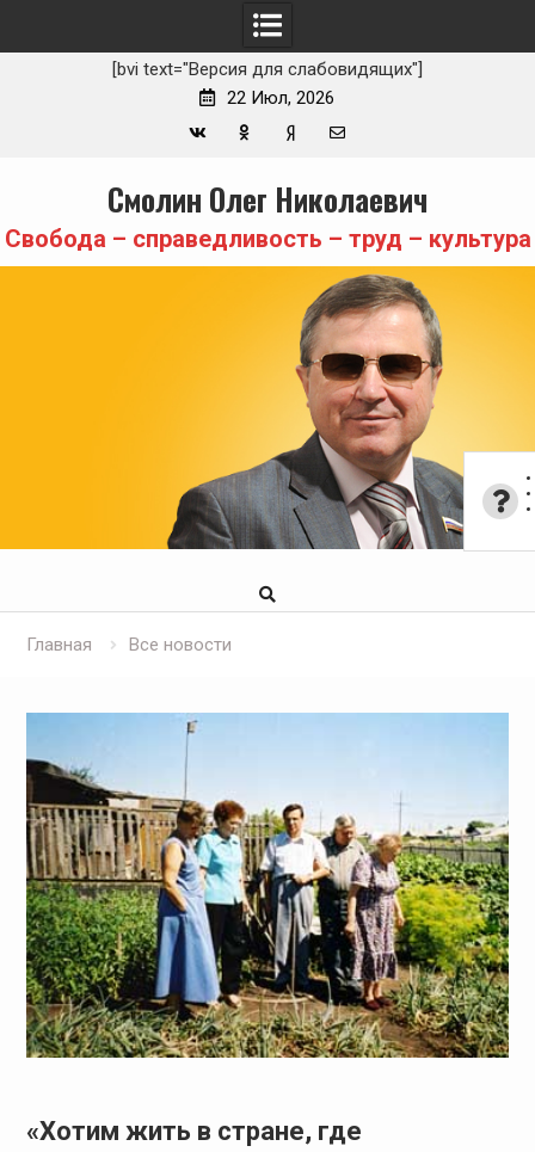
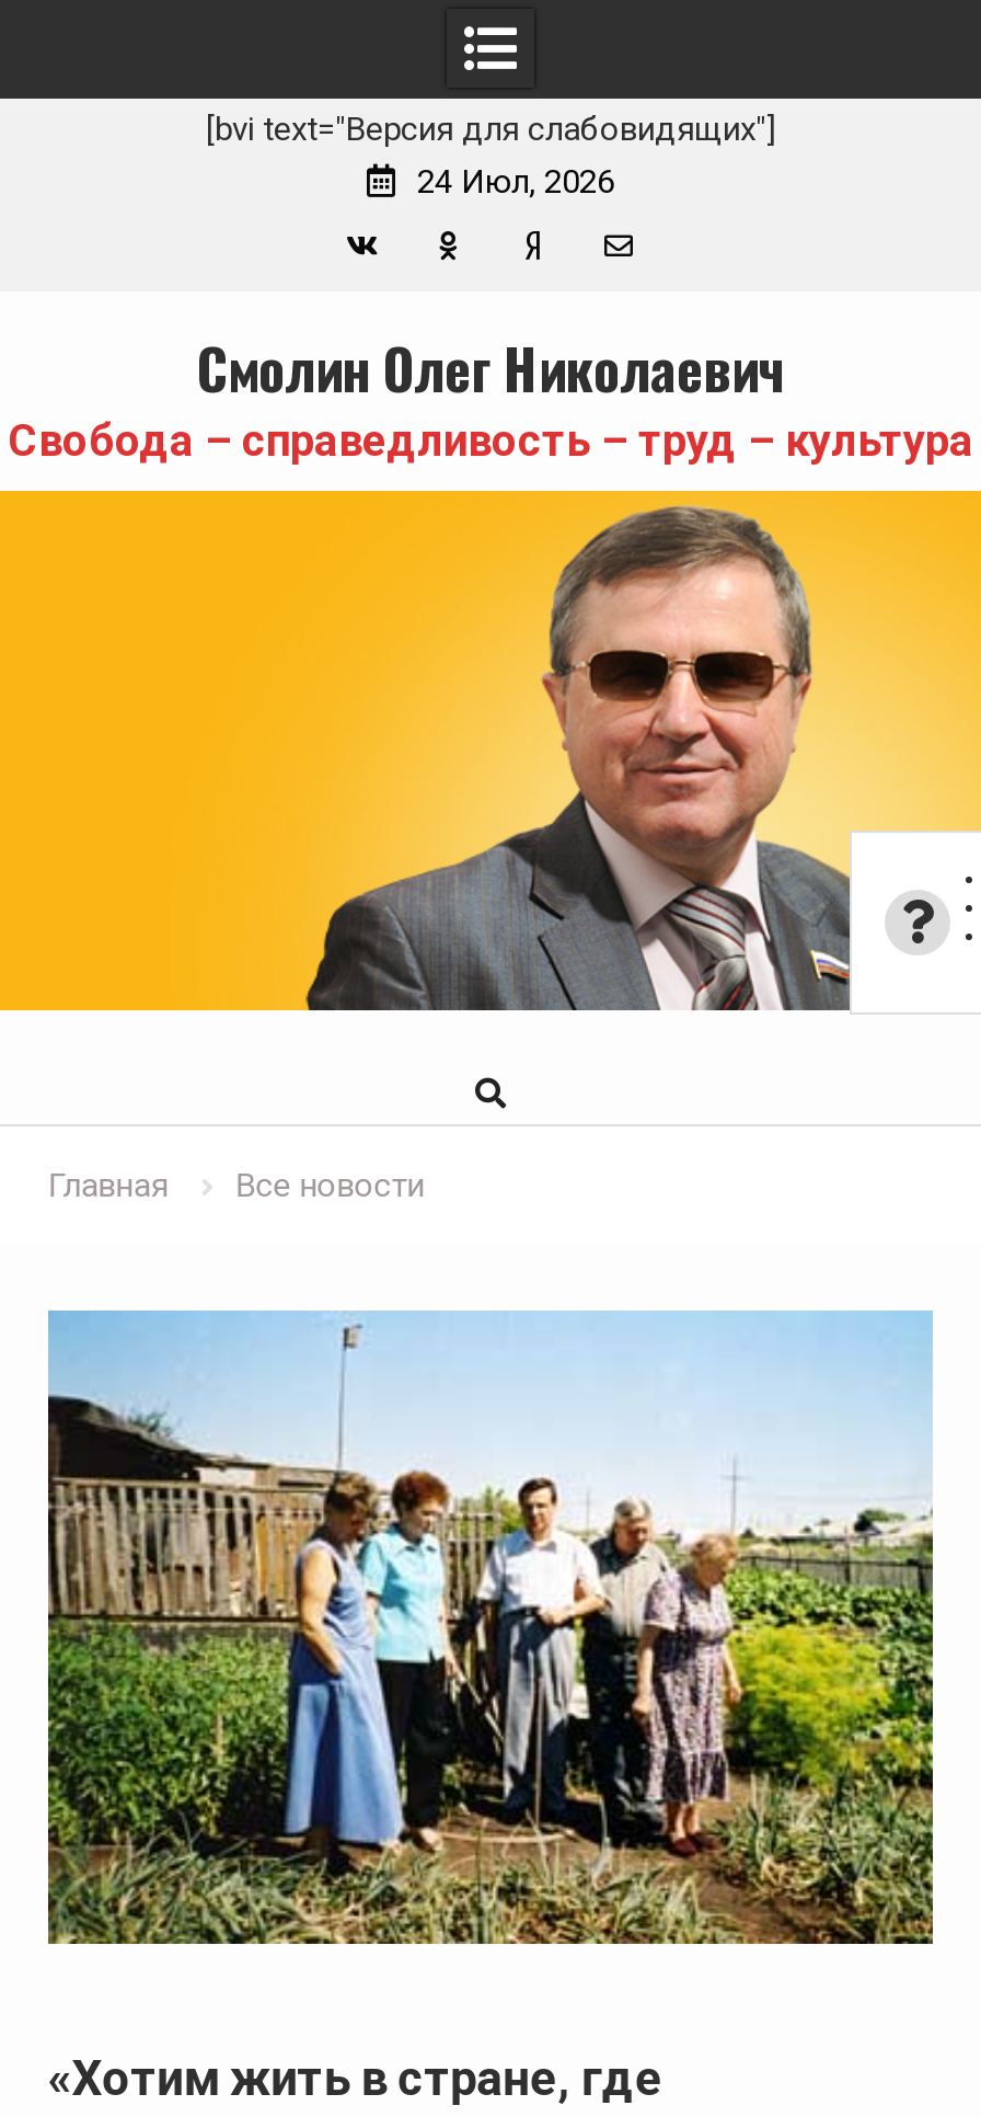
[227,87,335,109] 22 Июл, 2026 -> [417,162,614,202] 24 Июл, 2026

